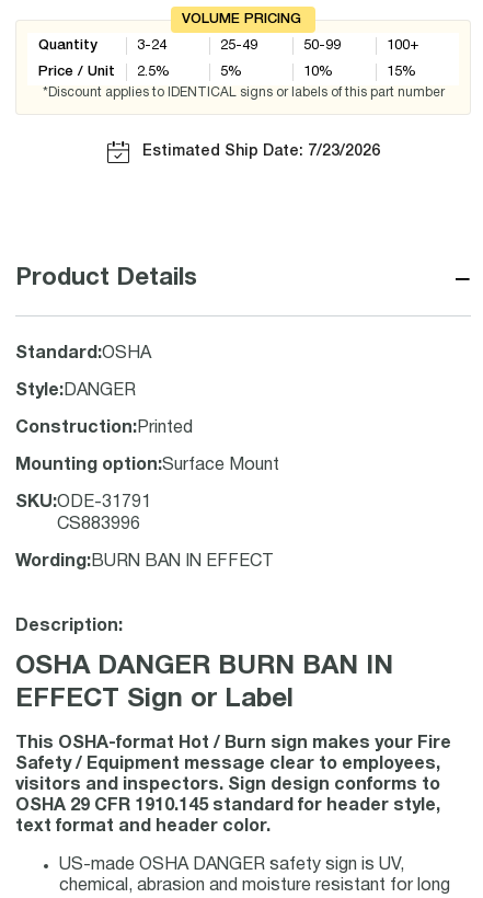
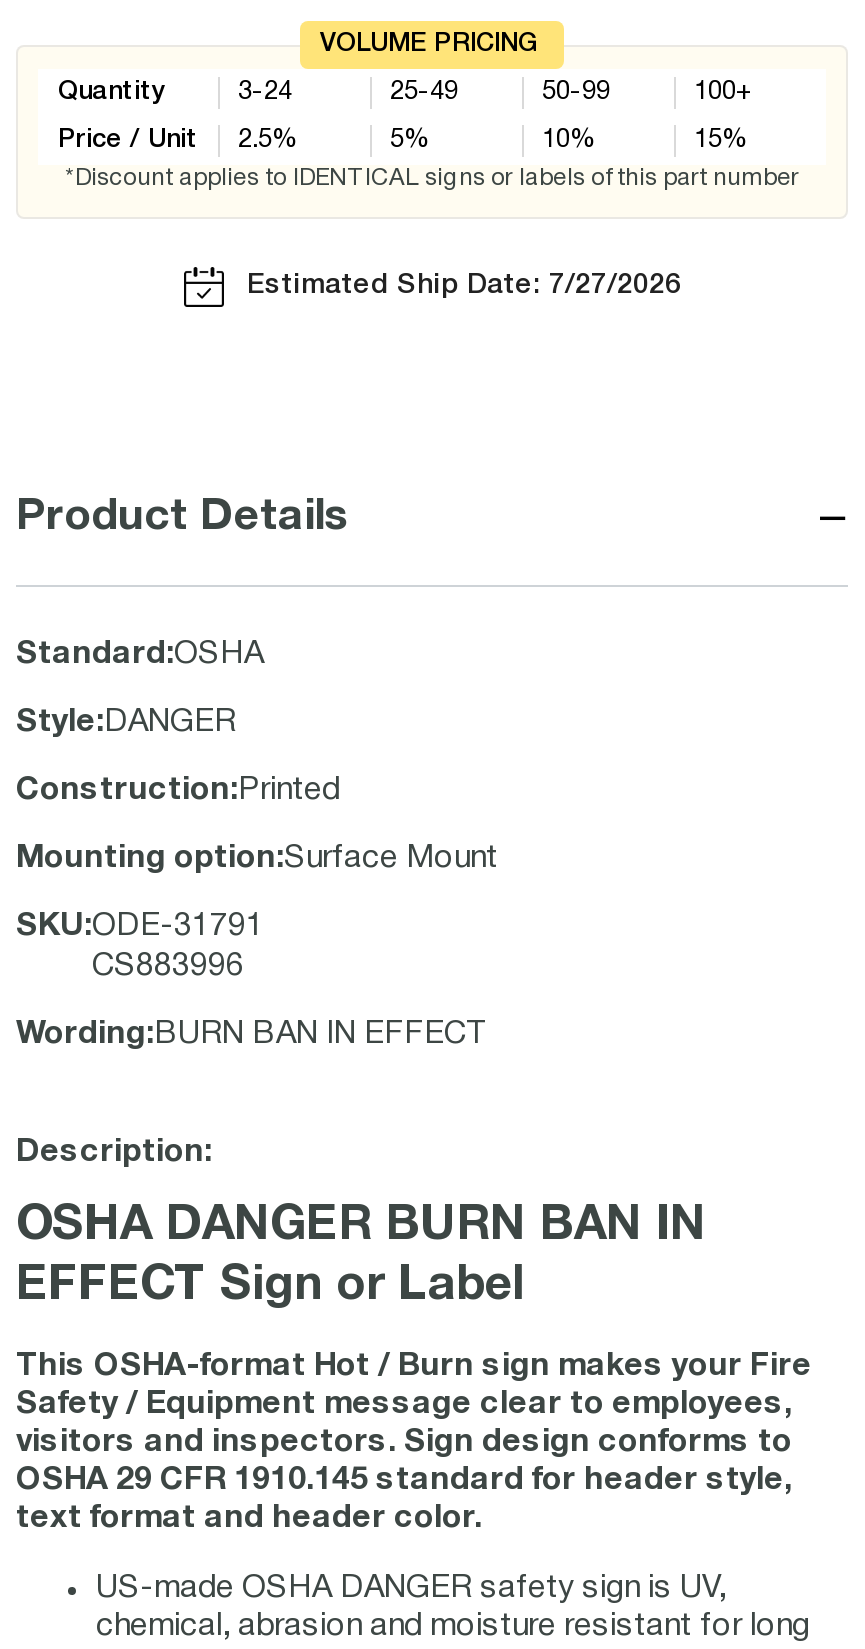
[142,145,380,159] Estimated Ship Date: 7/23/2026 -> [247,273,681,299] Estimated Ship Date: 7/27/2026

